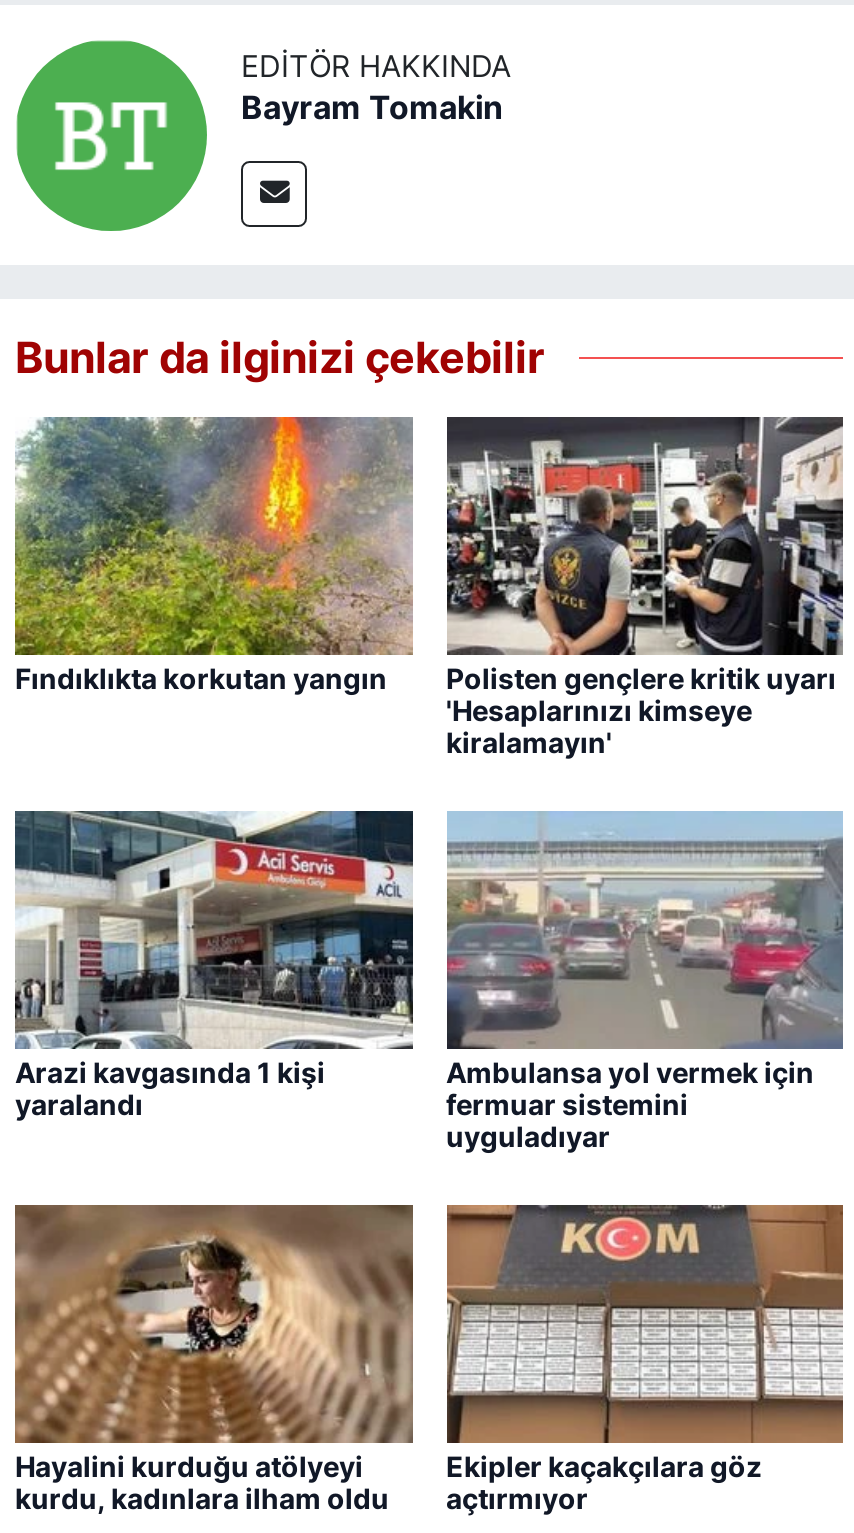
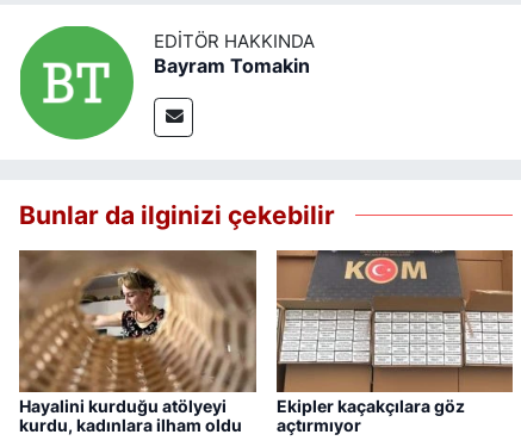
[15,415,836,760] [image] | Fındıklıkta korkutan yangın | Polisten gençlere kritik uyarı | 'Hesaplarınızı kimseye | kiralamayın' -> none
[445,415,845,647] [image] -> none
[13,809,415,1121] [image] | Arazi kavgasında 1 kişi | yaralandı -> none
[445,811,845,1153] [image] | Ambulansa yol vermek için | fermuar sistemini | uyguladıyar -> none

